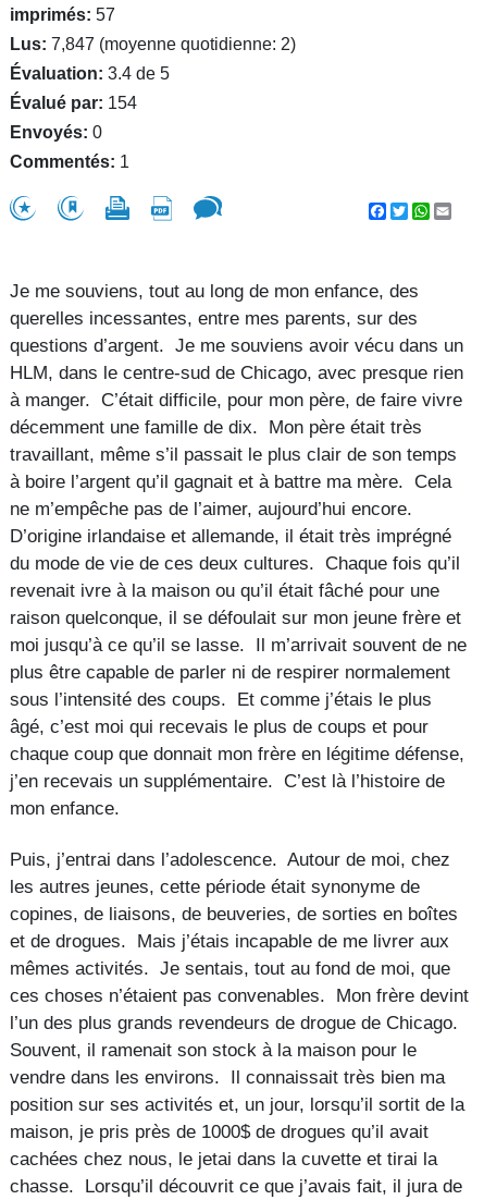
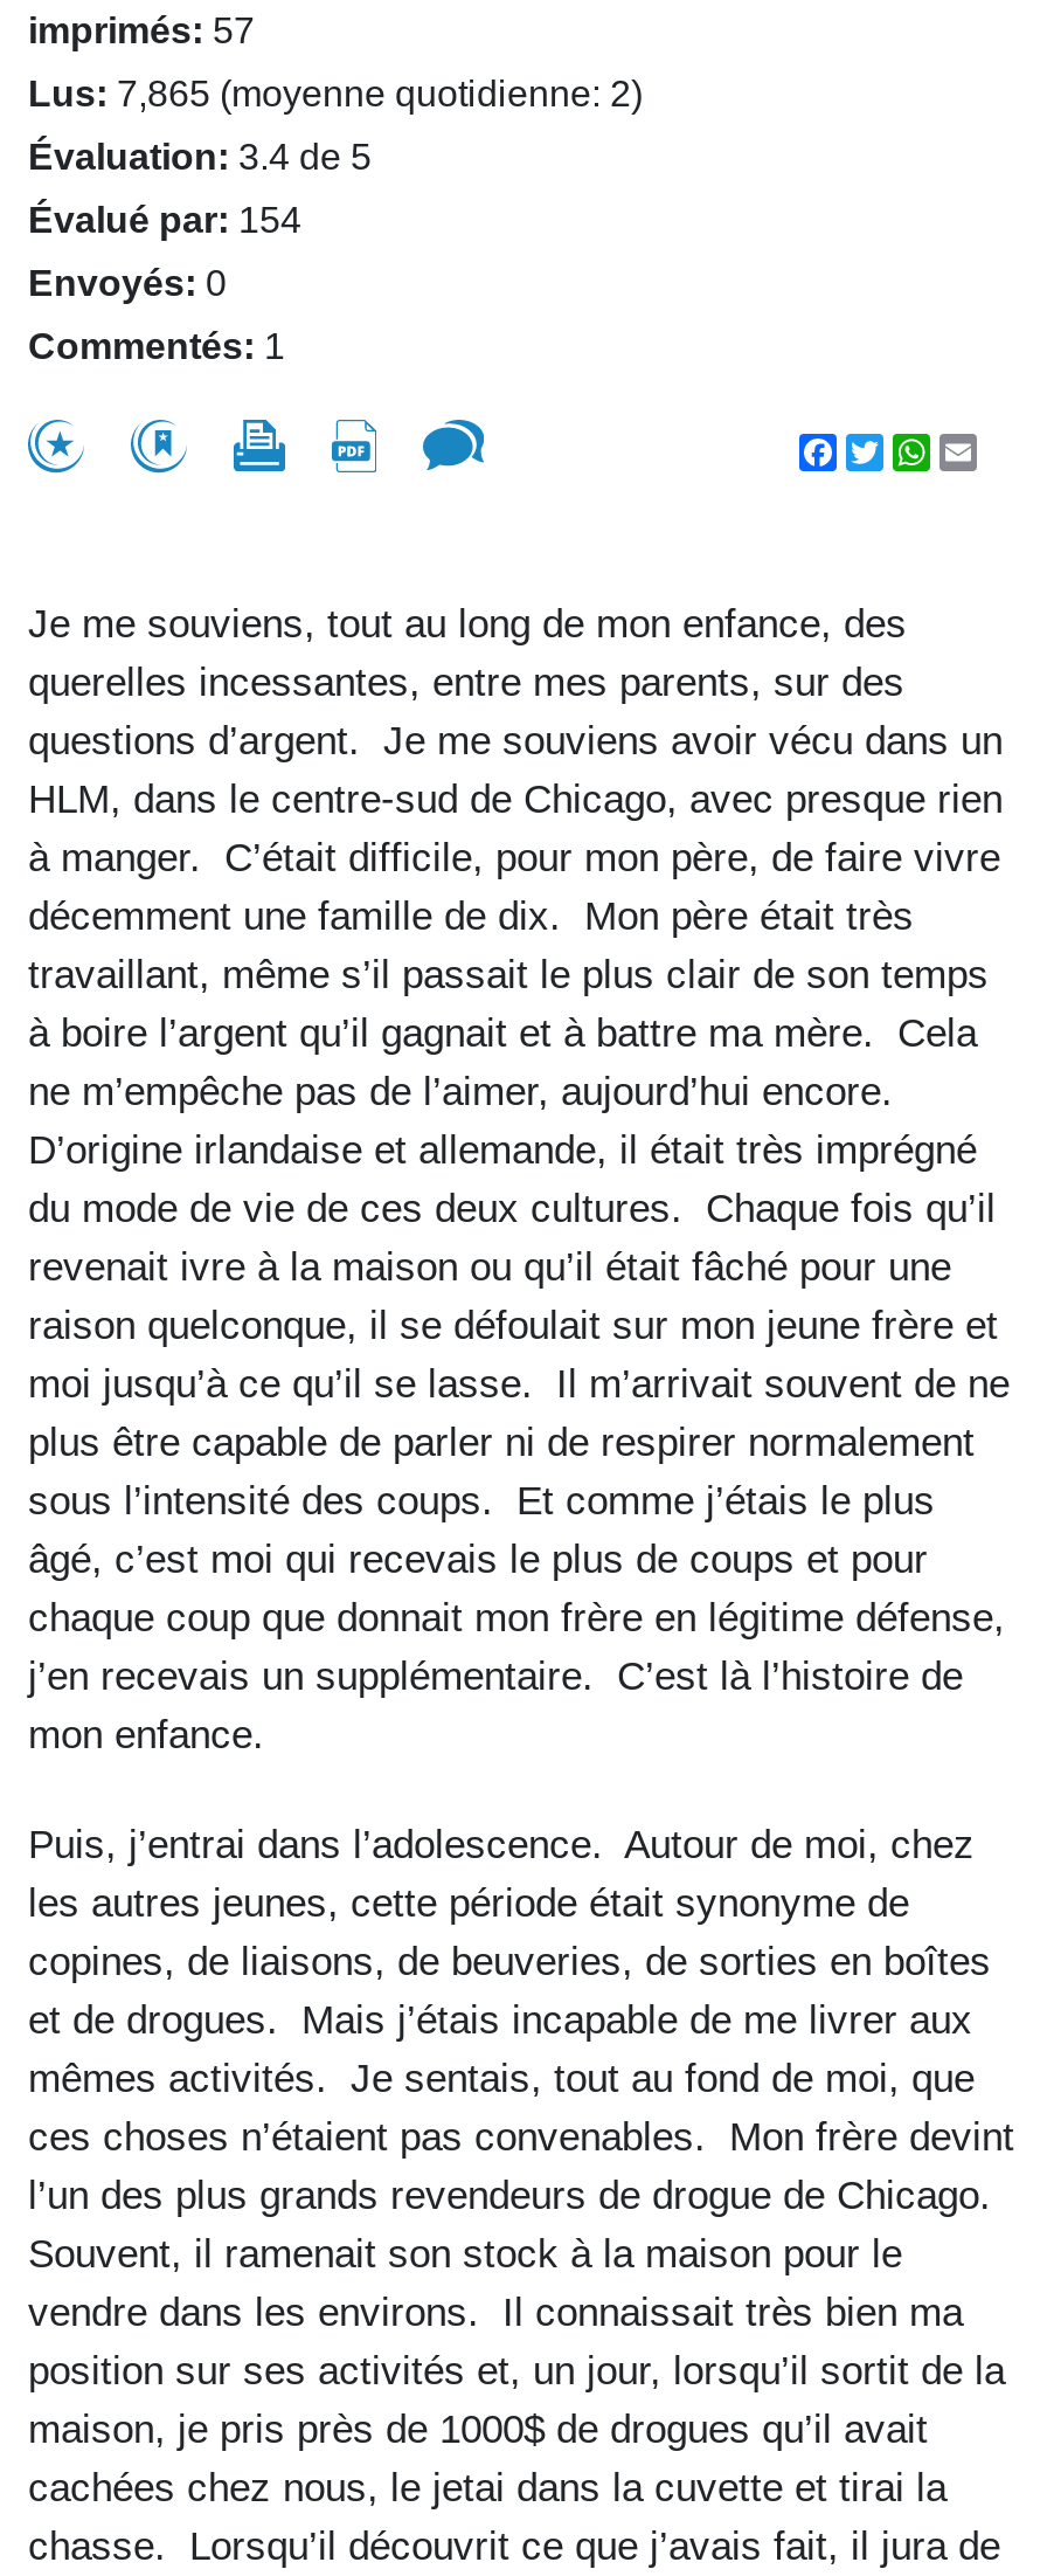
[10,35,296,53] Lus: 7,847 (moyenne quotidienne: 2) -> [28,74,643,113] Lus: 7,865 (moyenne quotidienne: 2)

